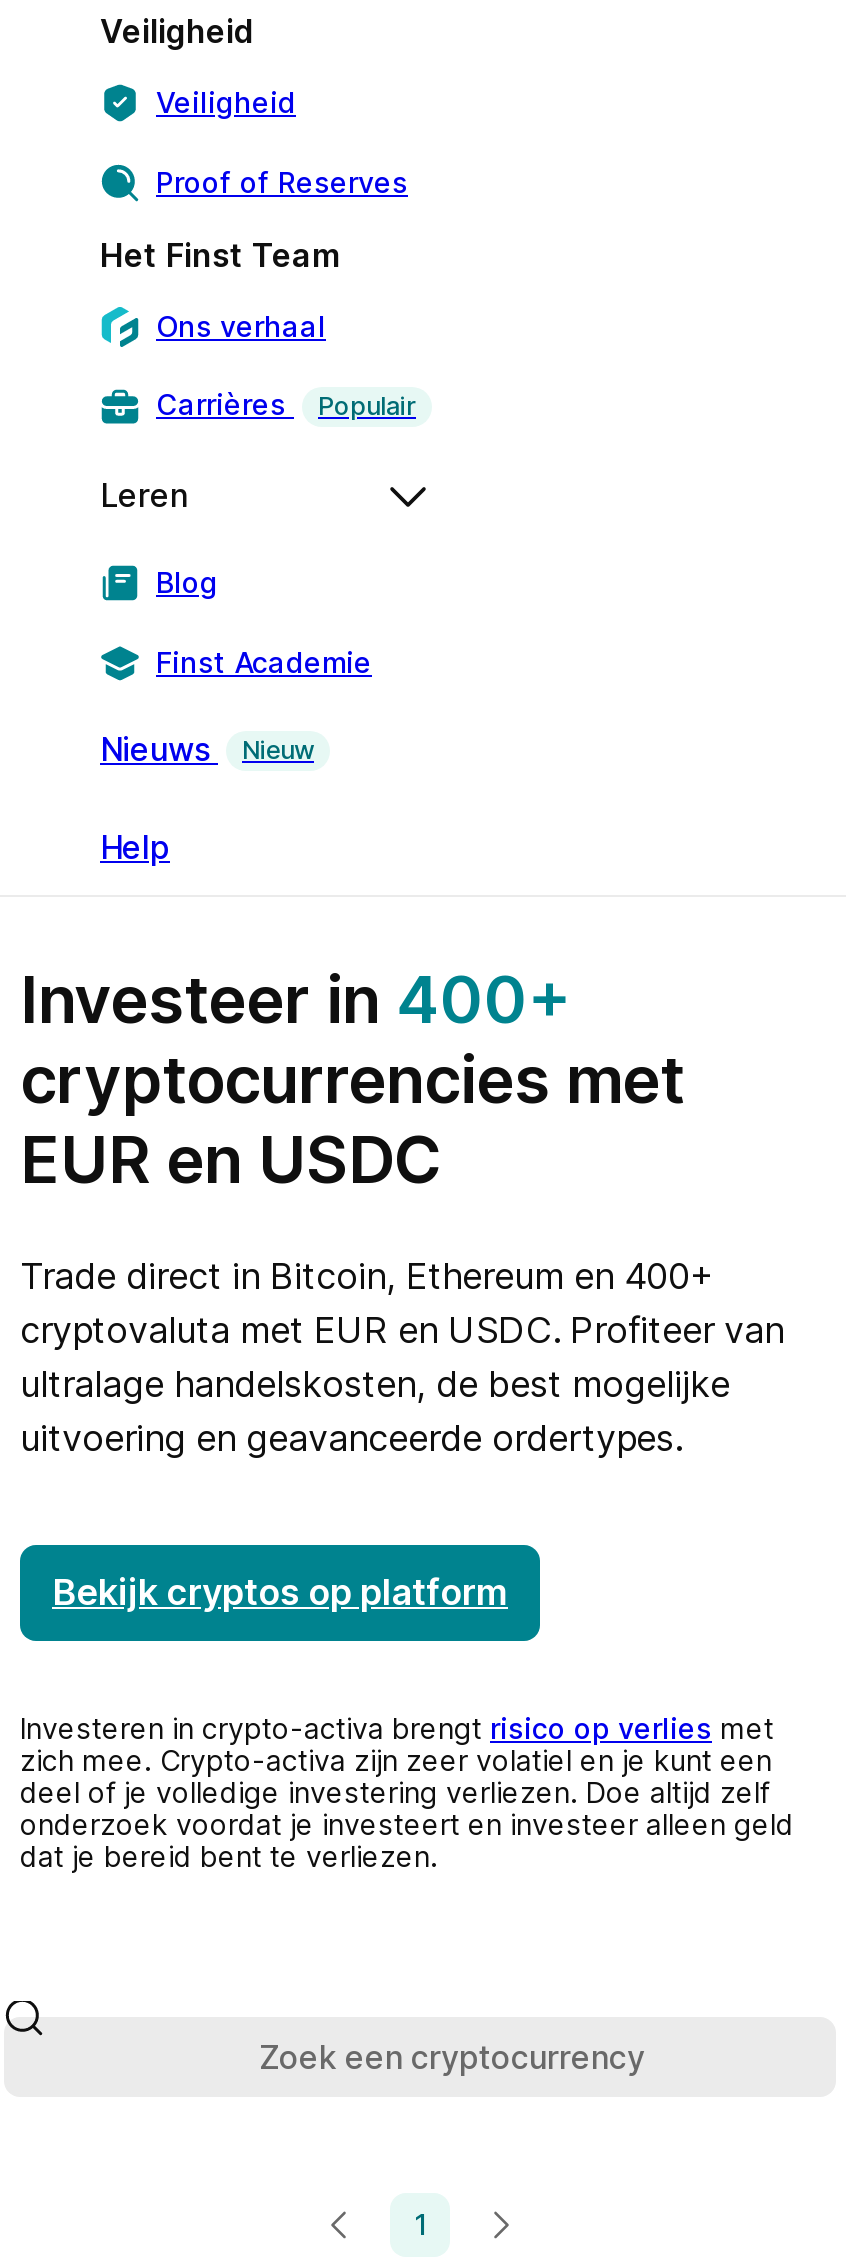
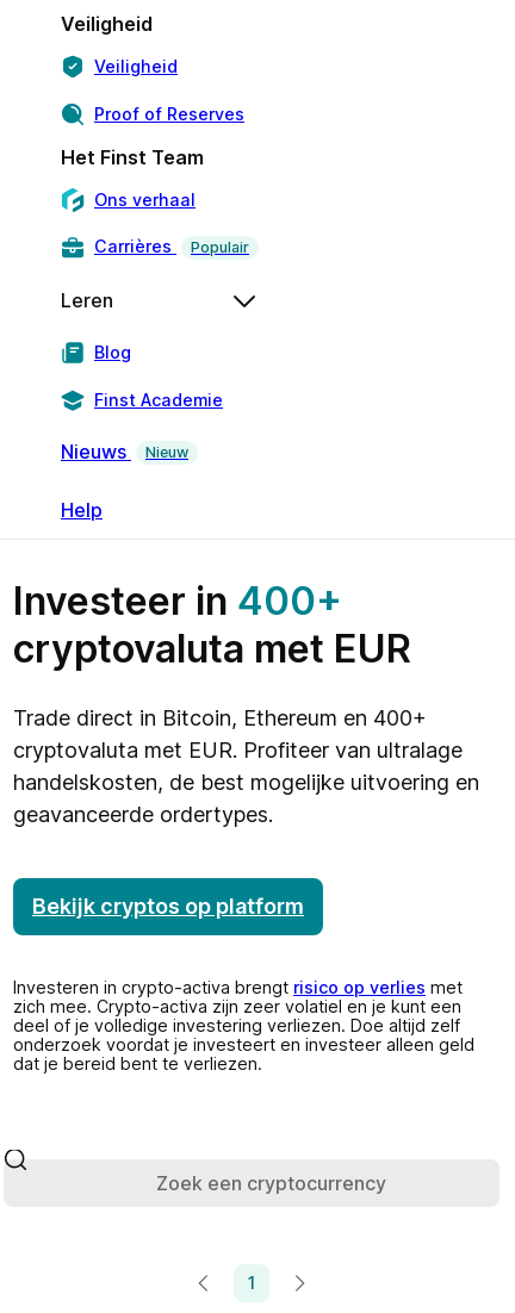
[20,1041,684,1199] cryptocurrencies met | EUR en USDC -> [13,626,411,672] cryptovaluta met EUR
[20,1309,784,1459] cryptovaluta met EUR en USDC. Profiteer van | ultralage handelskosten, de best mogelijke | uitvoering en geavanceerde ordertypes. -> [13,738,479,827] cryptovaluta met EUR. Profiteer van ultralage | handelskosten, de best mogelijke uitvoering en | geavanceerde ordertypes.

